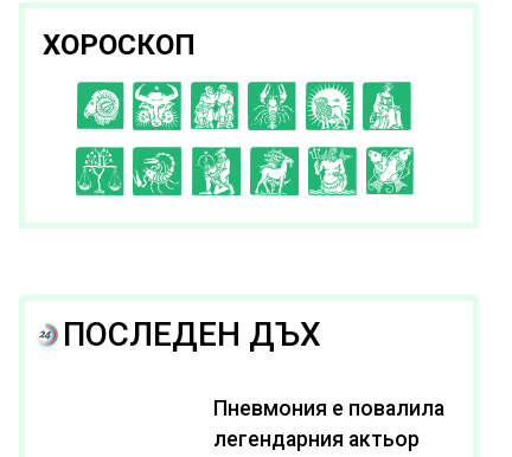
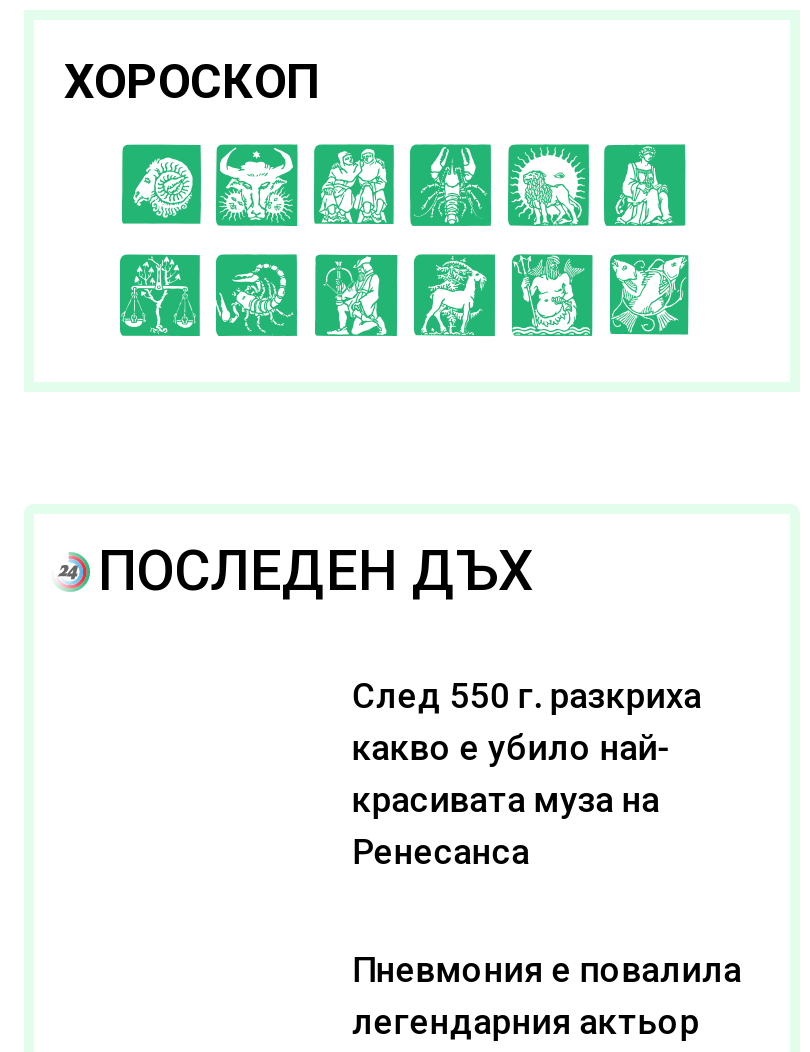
none -> [352,676,702,872] След 550 г. разкриха | какво е убило най- | красивата муза на | Ренесанса

